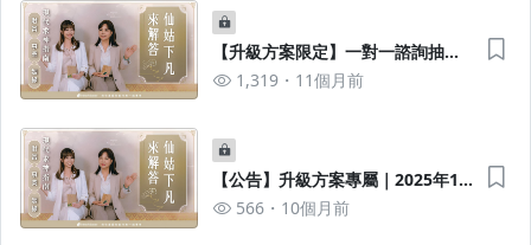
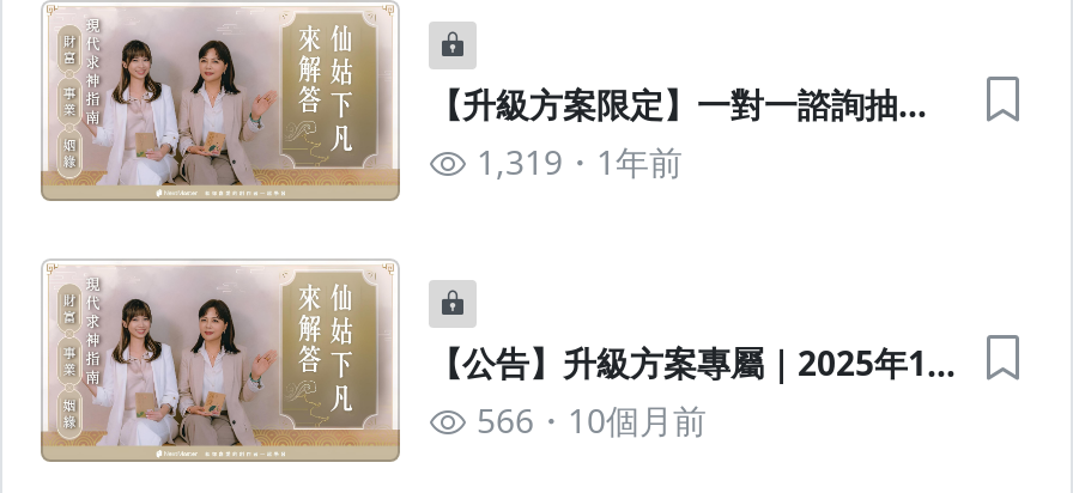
[295,69,364,91] 11個月前 -> [596,139,683,185] 1年前

